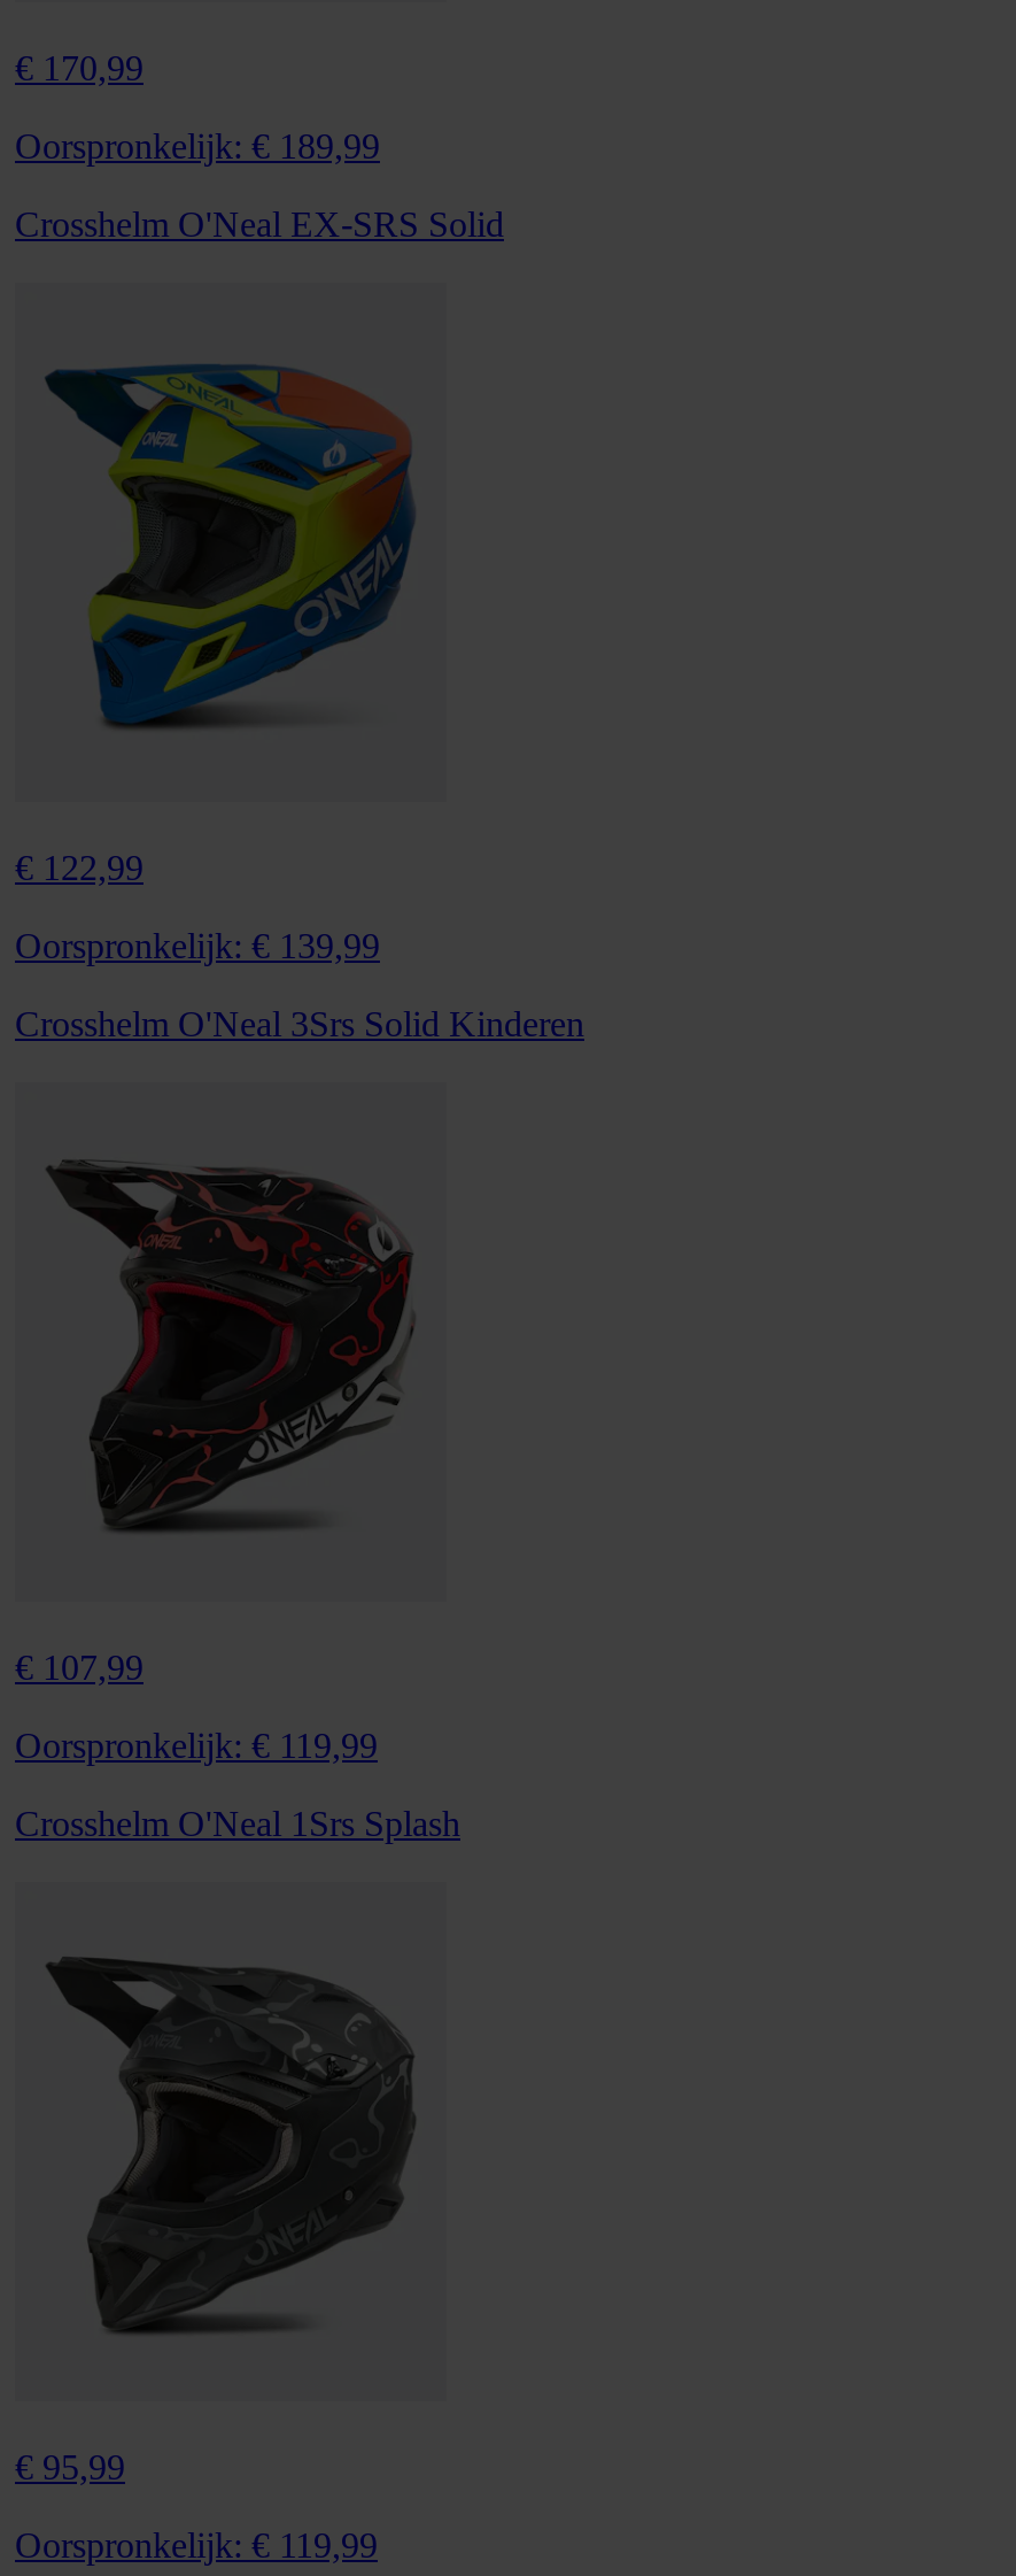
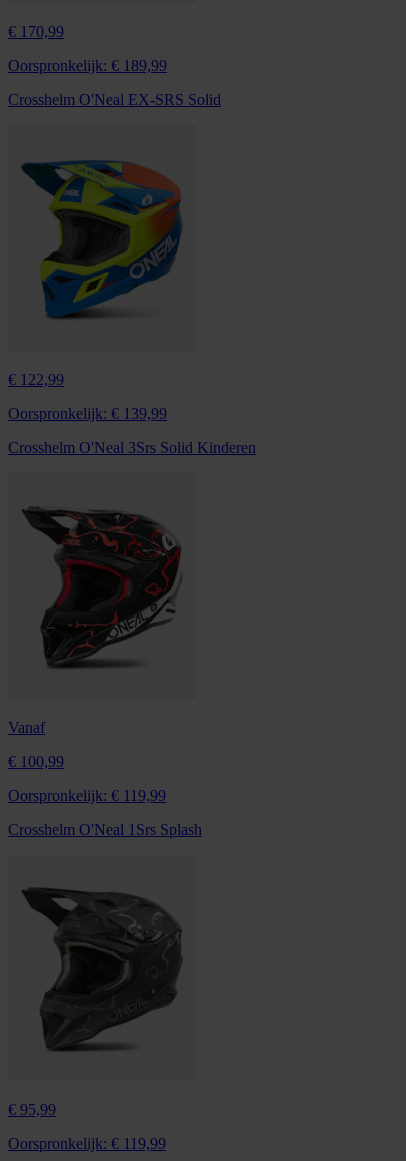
[15,1647,144,1686] € 107,99 -> [8,719,64,770] Vanaf | € 100,99

